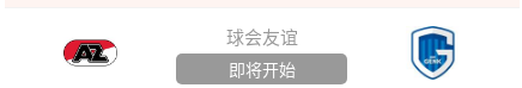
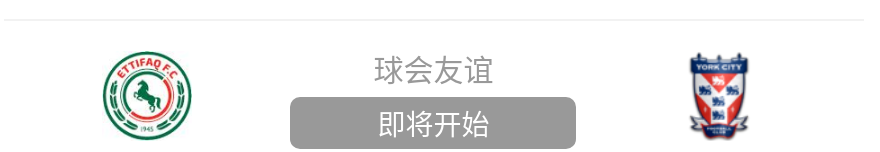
[62,27,116,80] [image] -> [100,48,192,142] [image]
[409,25,456,81] [image] -> [682,50,756,142] [image]

